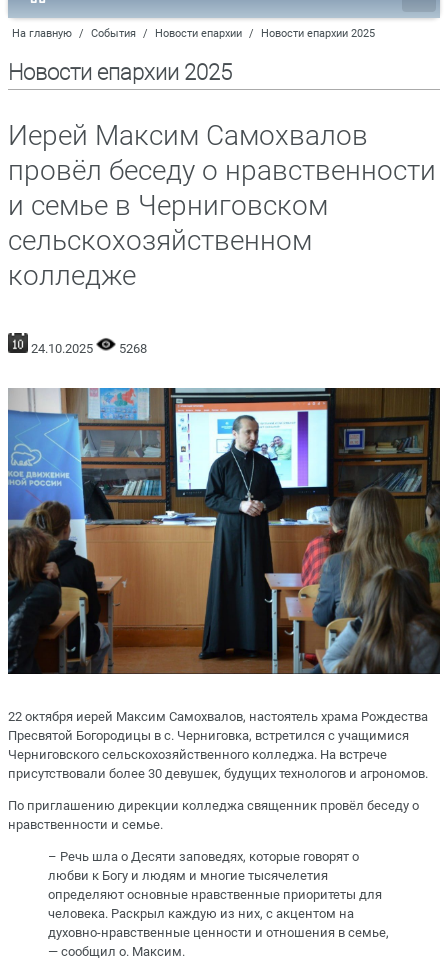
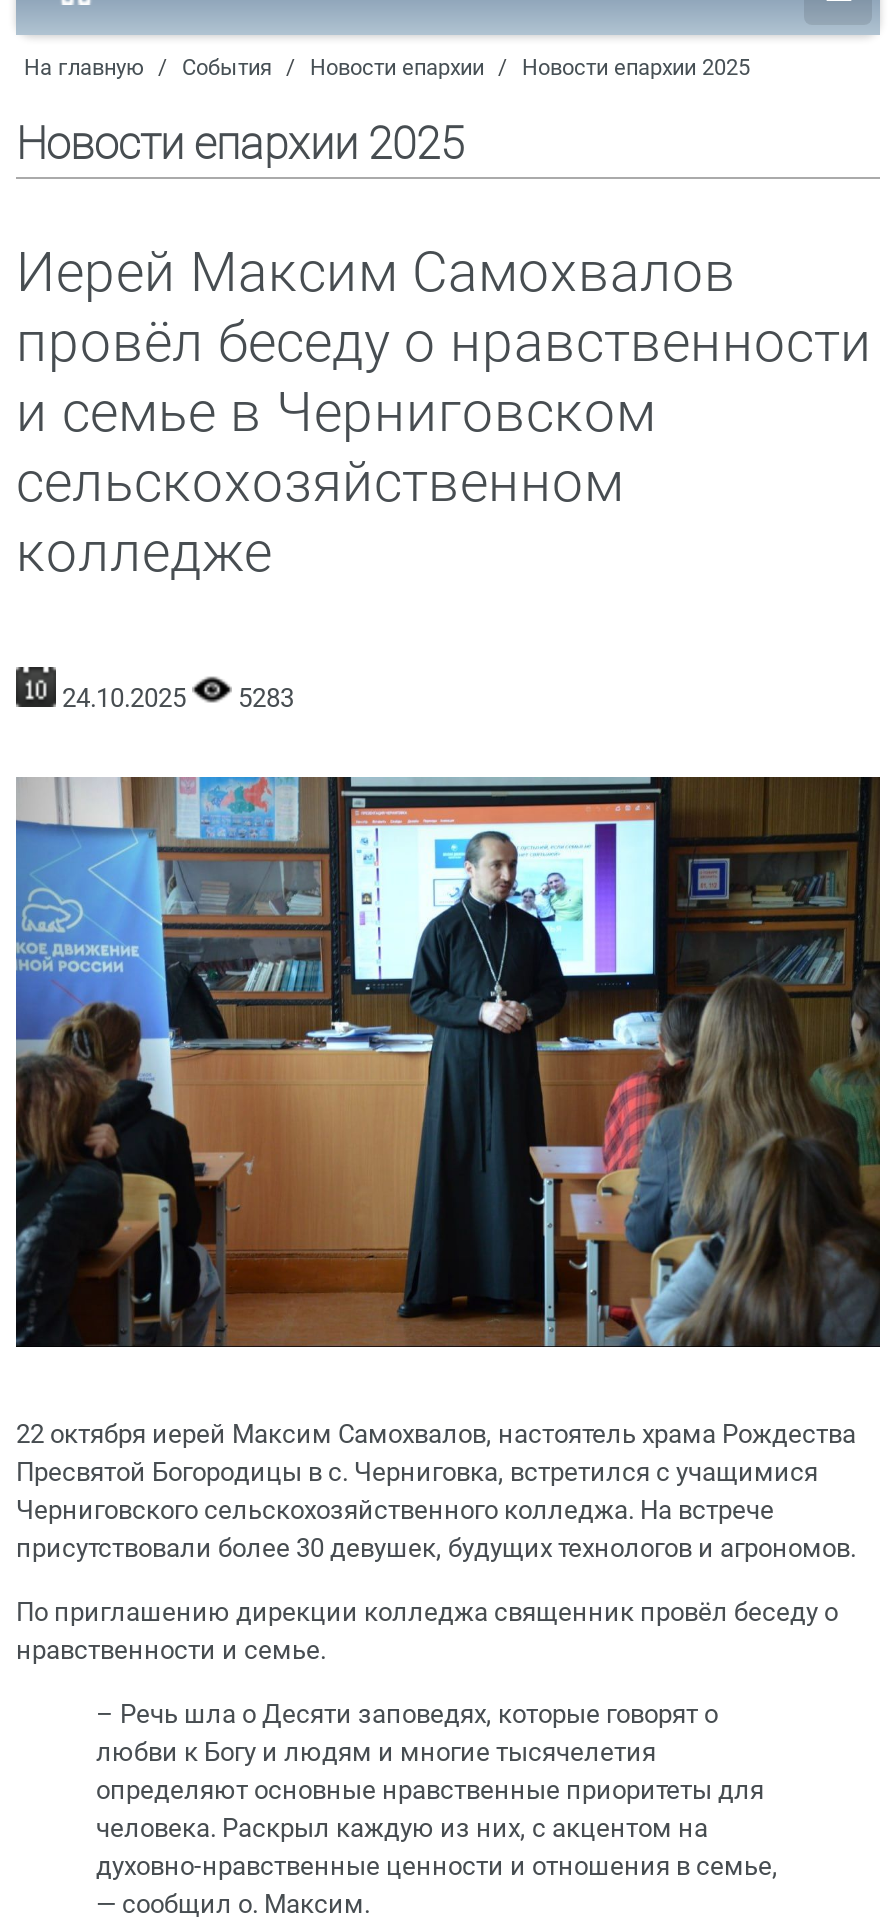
[28,341,147,356] 24.10.2025 5268 -> [56,682,294,712] 24.10.2025 5283

